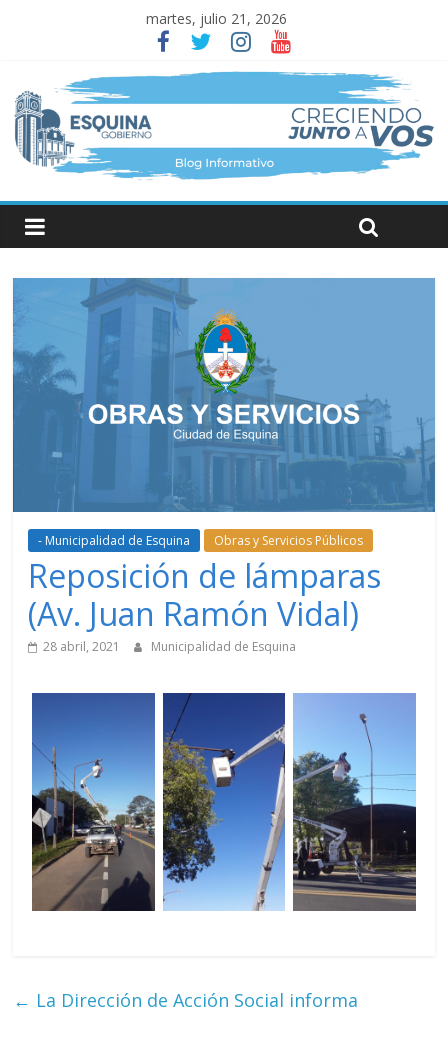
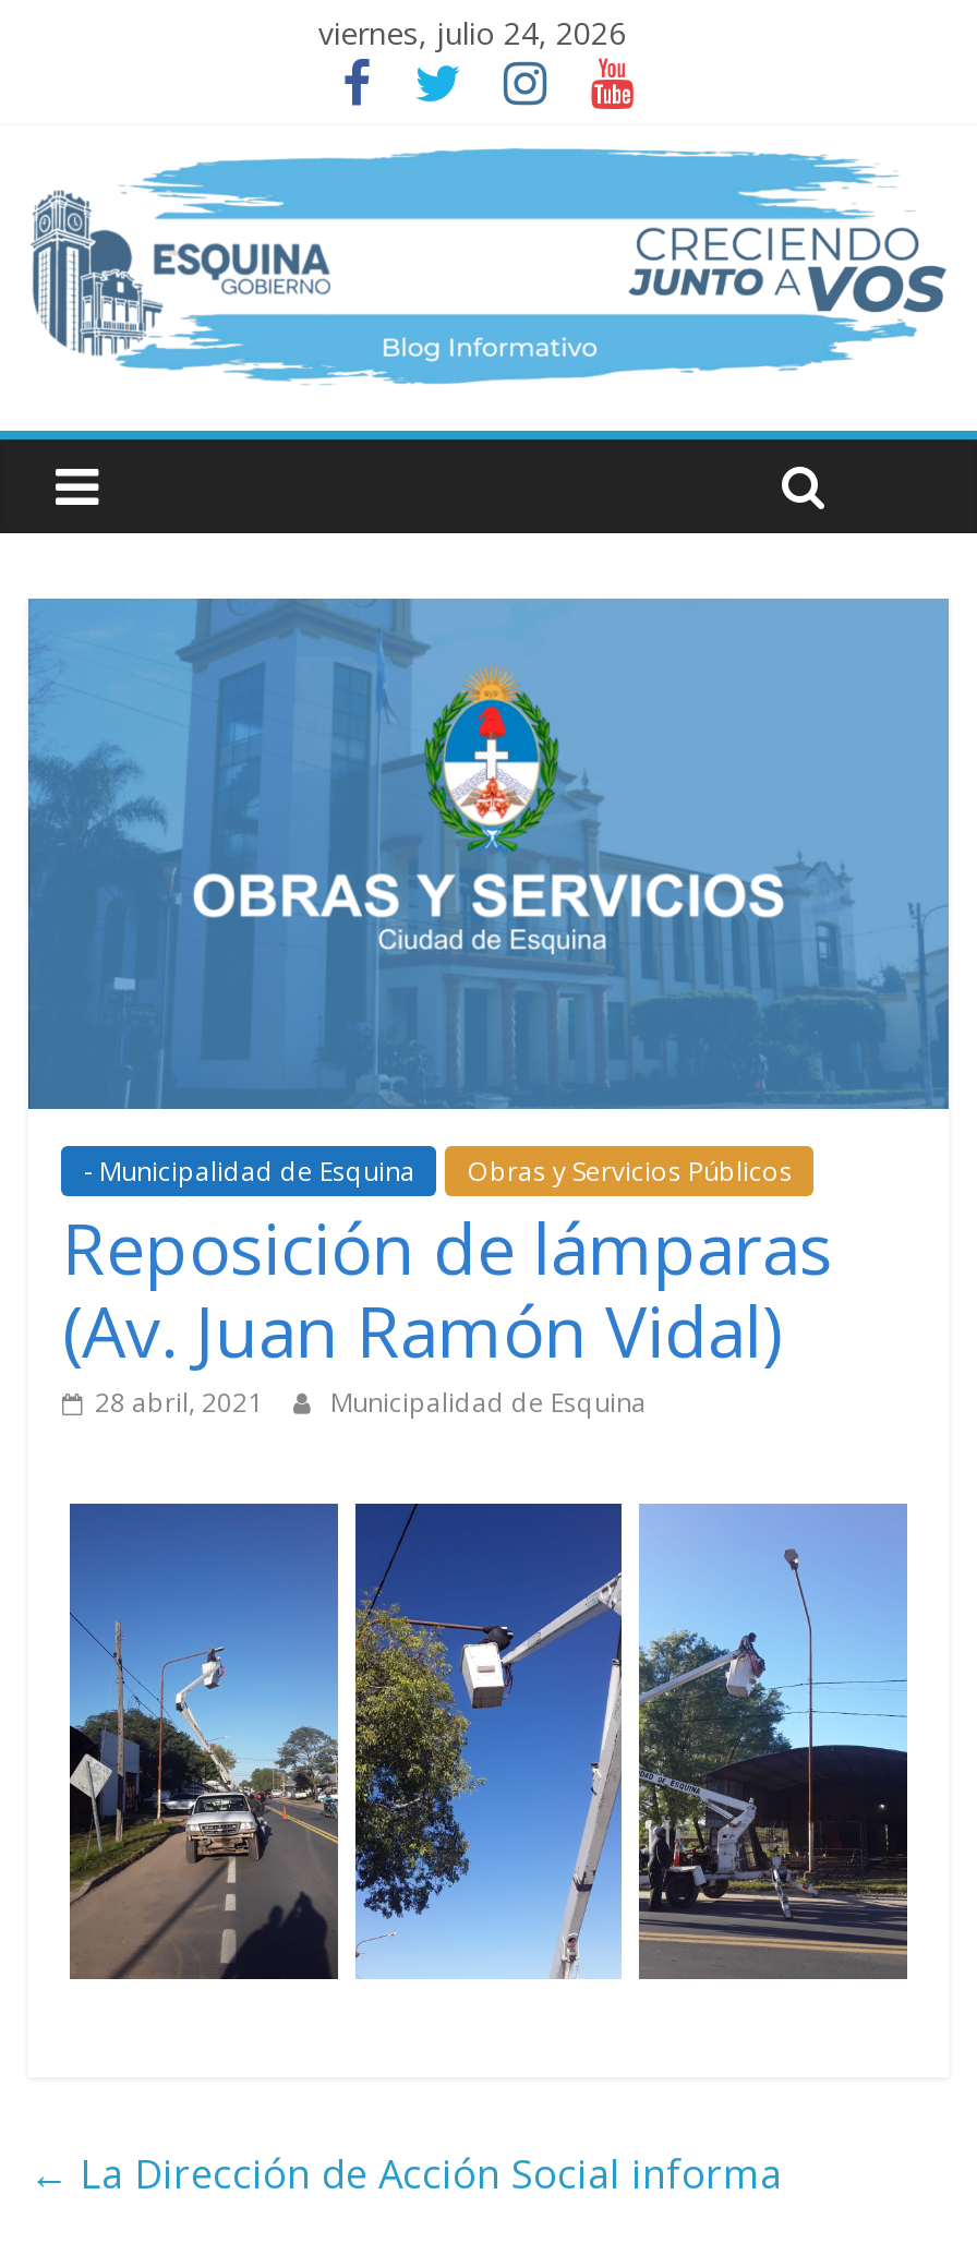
[146,9,287,28] martes, julio 21, 2026 -> [318,12,626,53] viernes, julio 24, 2026

